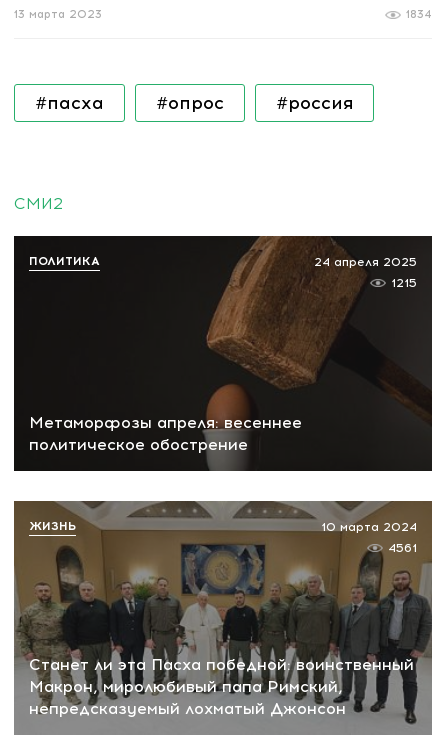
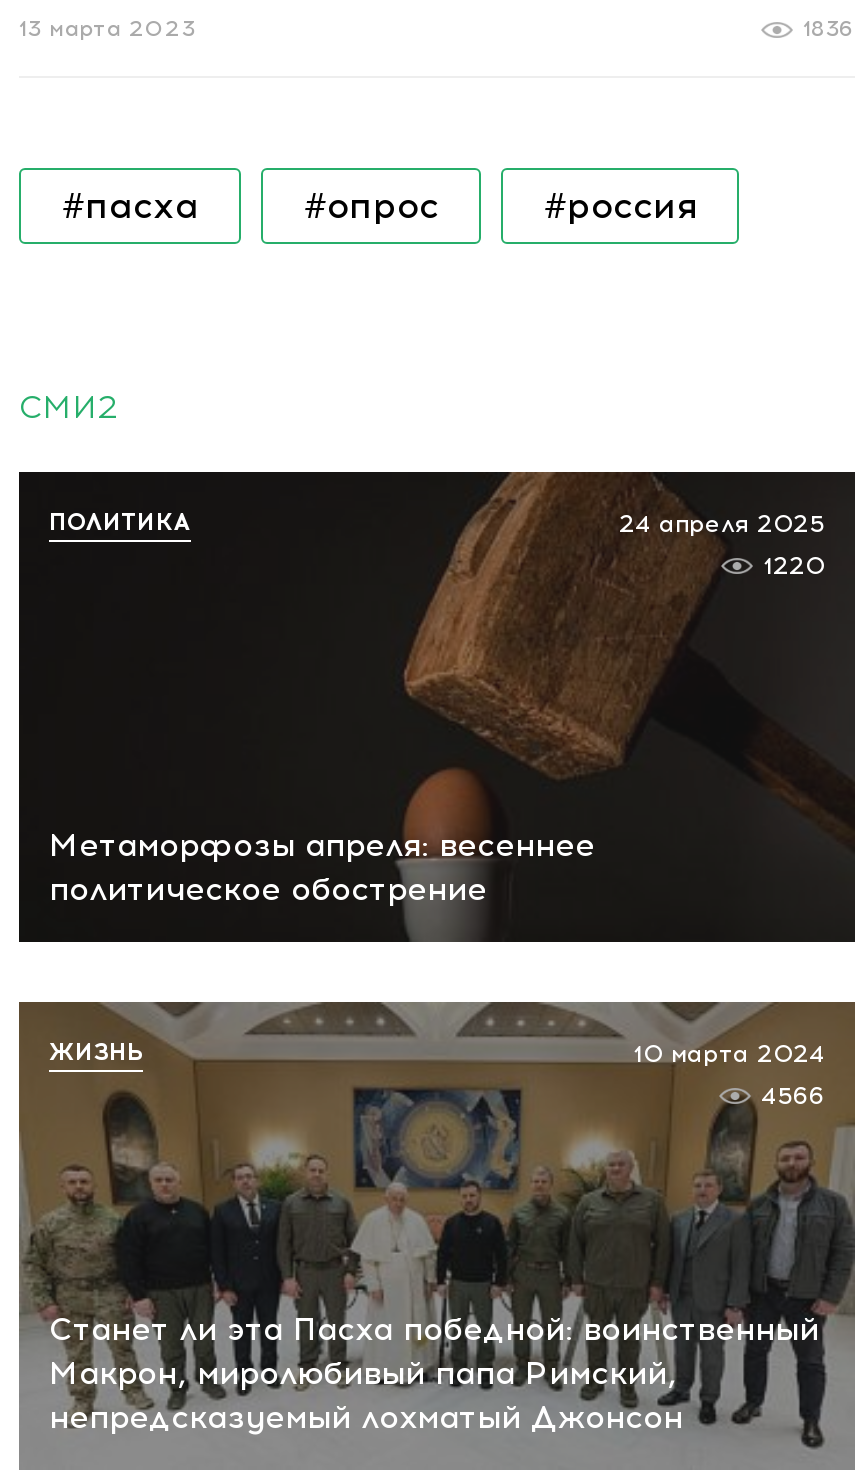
[406,8,432,21] 1834 -> [803,16,855,42] 1836
[391,276,417,290] 1215 -> [763,552,825,580] 1220
[388,540,417,554] 4561 -> [761,1081,825,1109] 4566

